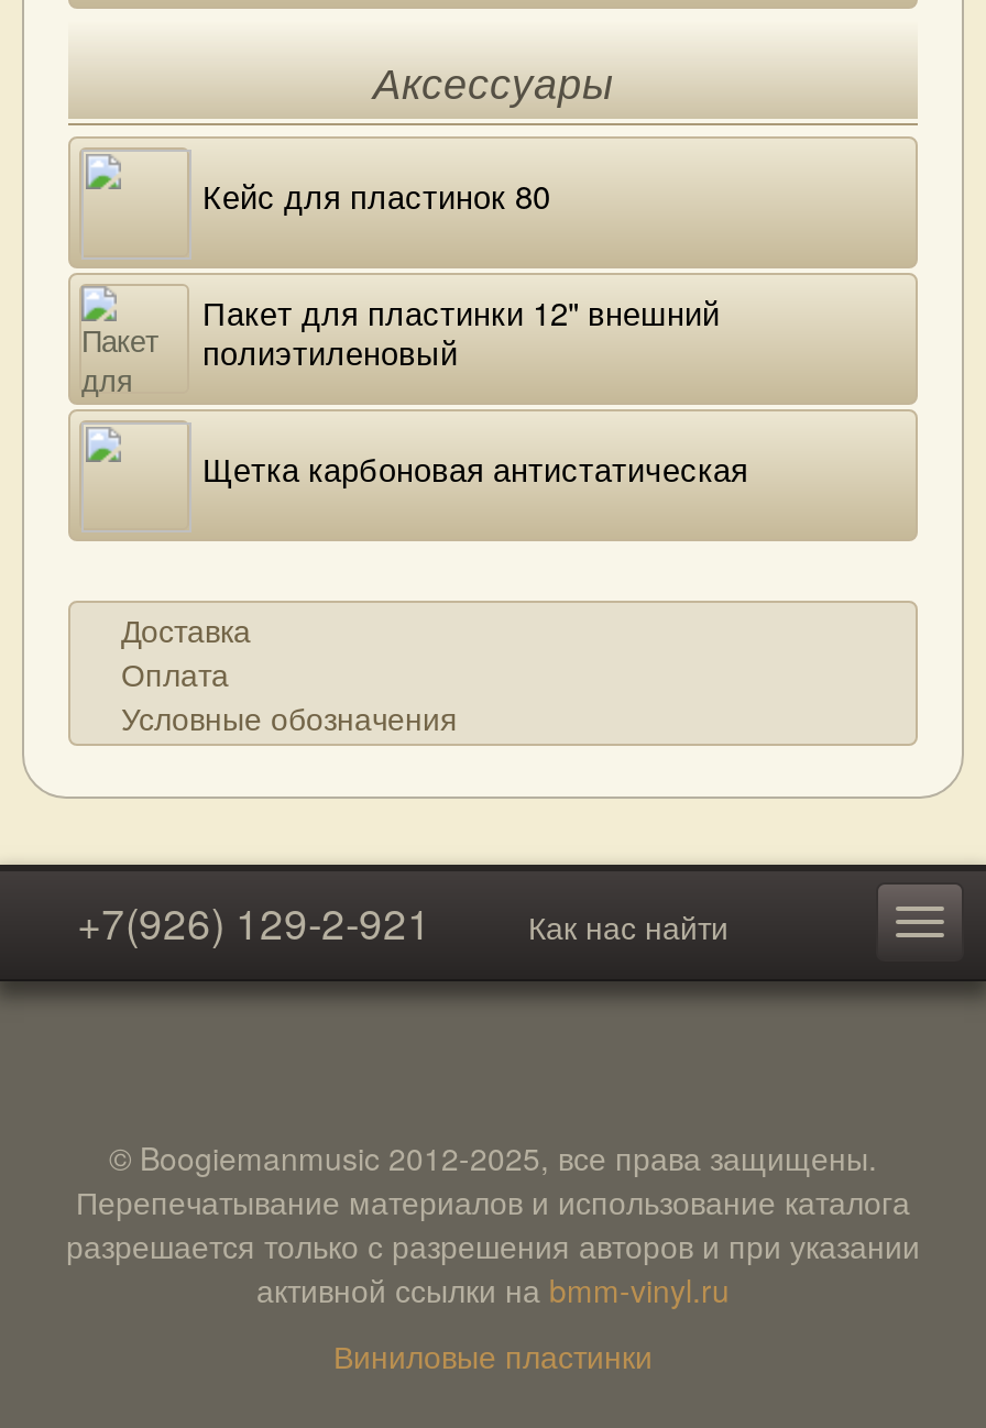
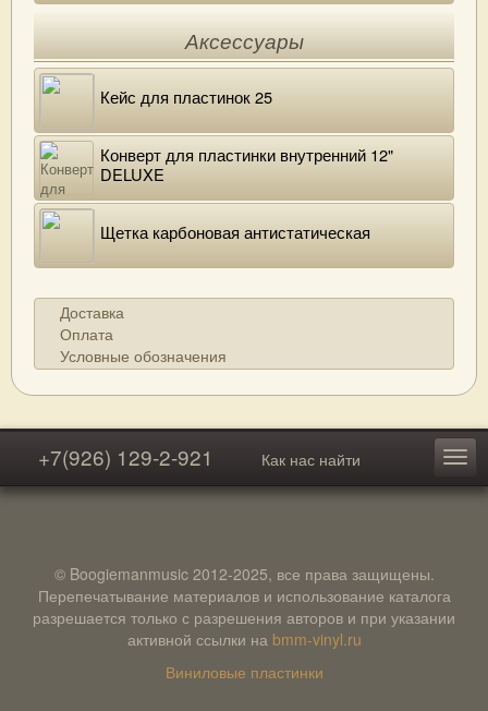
[202,172,550,218] Кейс для пластинок 80 -> [100,85,272,108] Кейс для пластинок 25
[202,288,720,374] Пакет для пластинки 12" внешний | полиэтиленовый -> [100,143,393,185] Конверт для пластинки внутренний 12" | DELUXE

